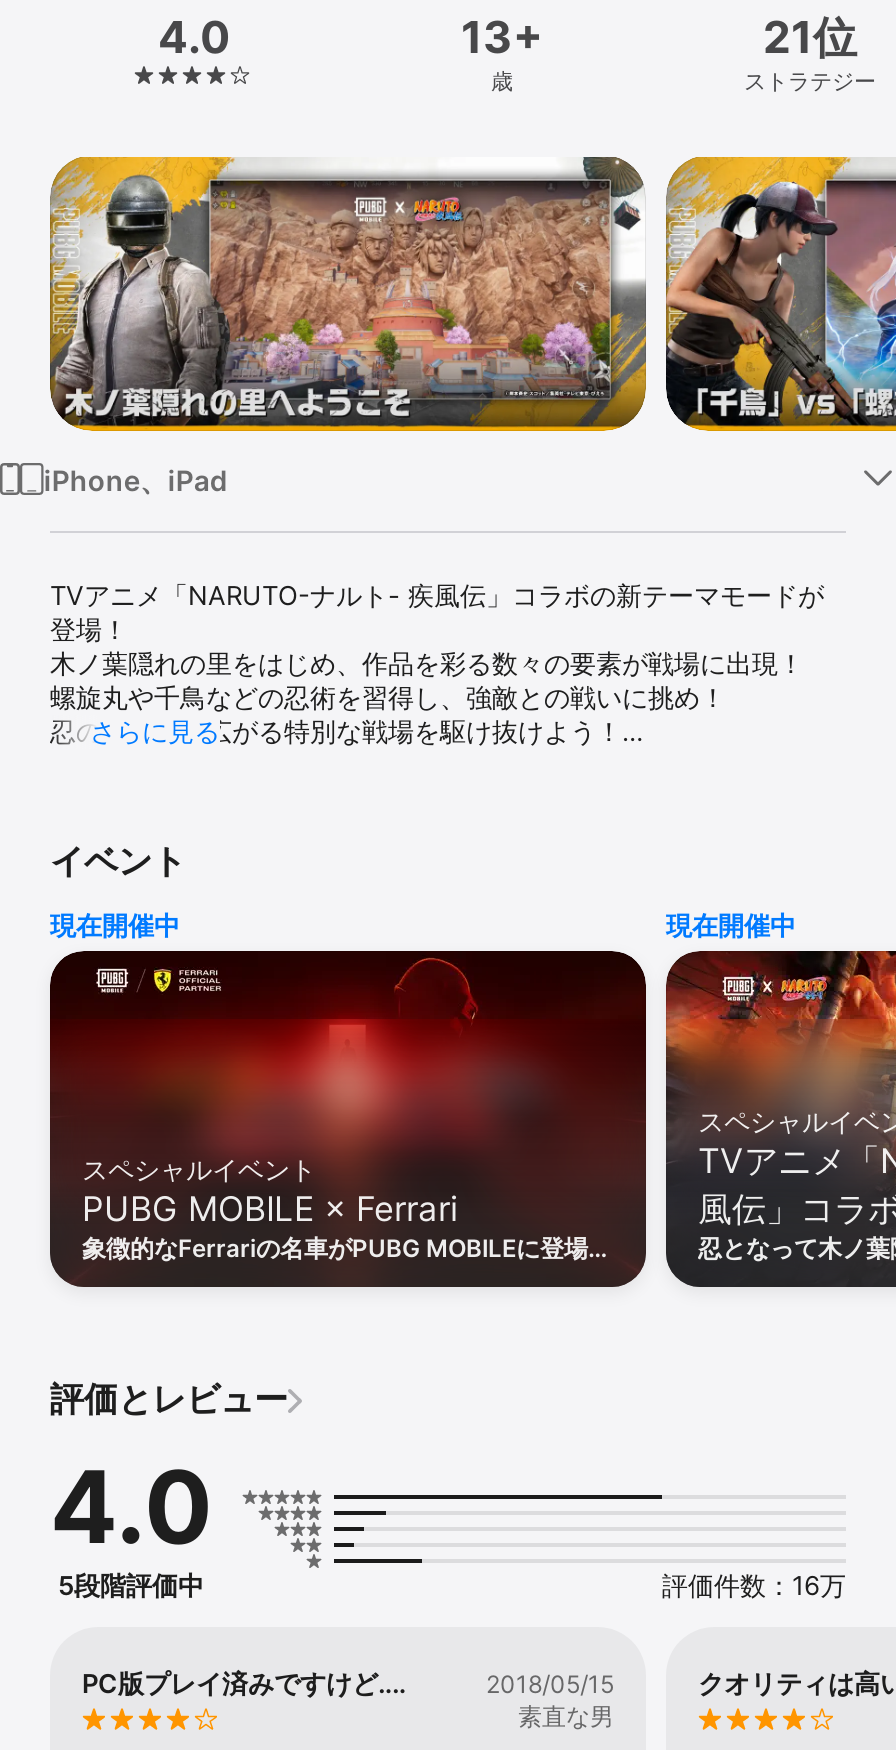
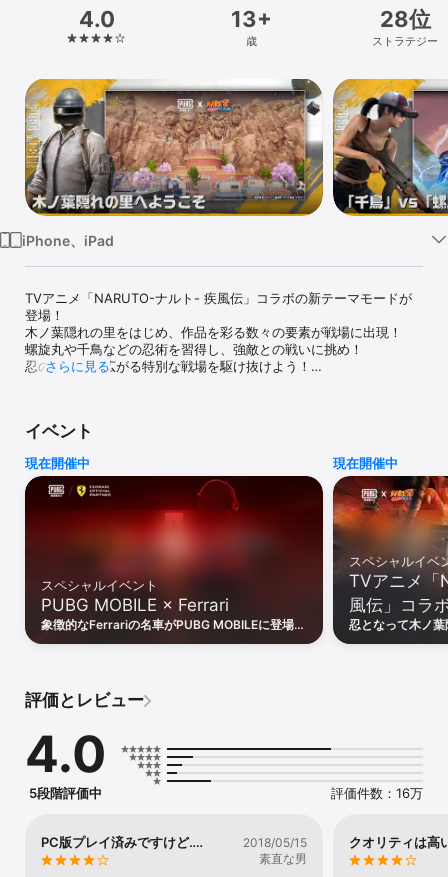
[763,11,857,63] 21位 -> [379,6,430,32] 28位

